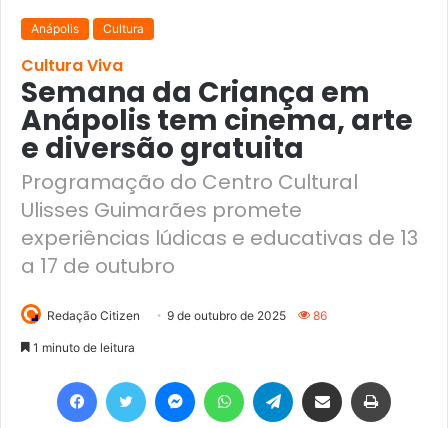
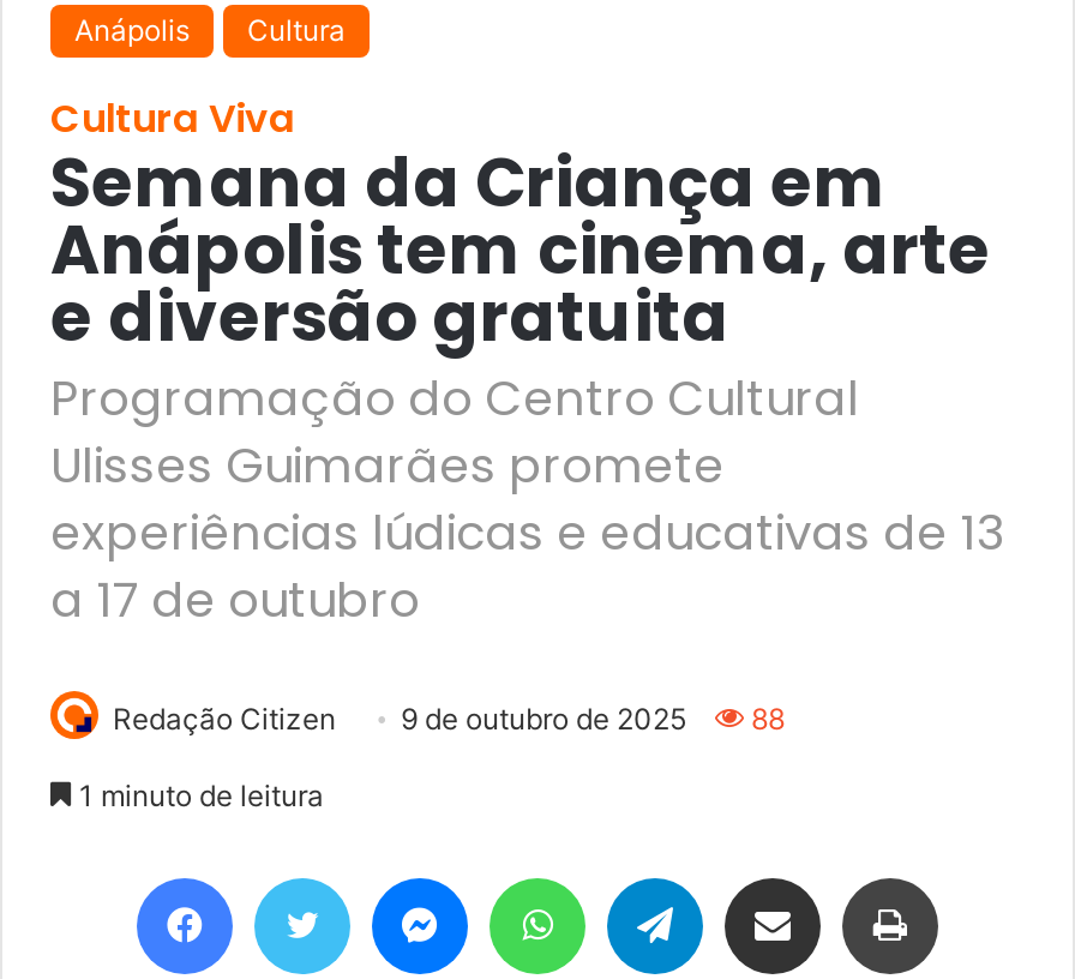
[47,308,327,323] Redação Citizen 9 de outubro de 2025 86 -> [113,700,785,736] Redação Citizen 9 de outubro de 2025 88

